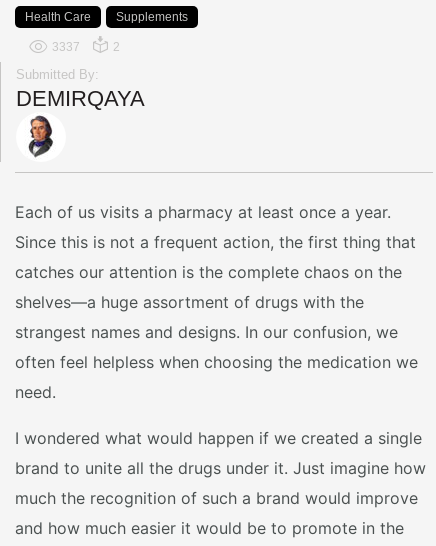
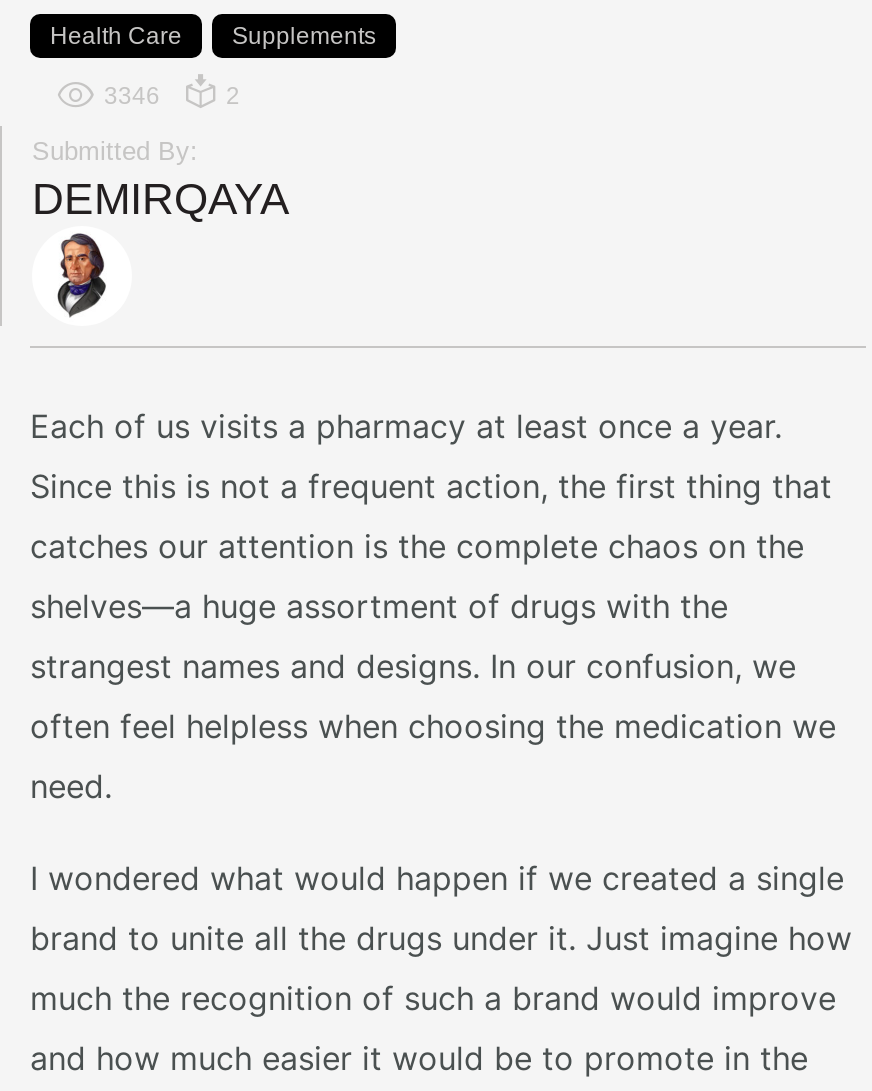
[52,40,80,54] 3337 -> [104,81,160,109] 3346

